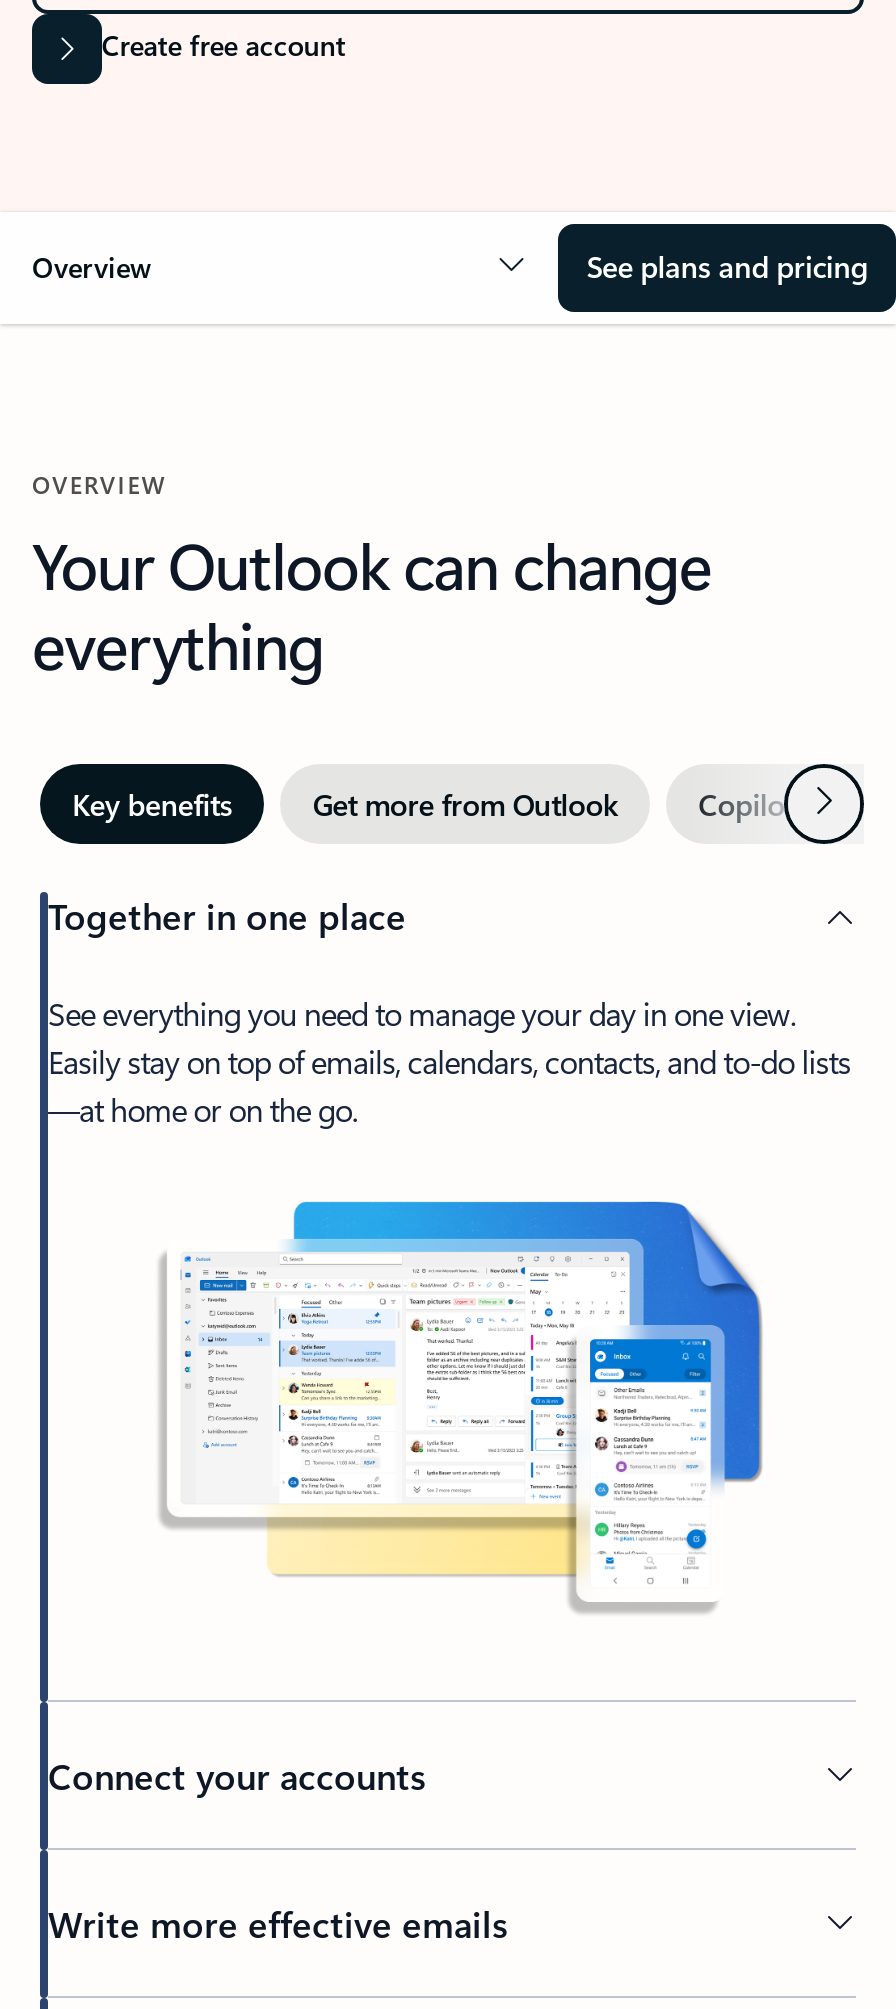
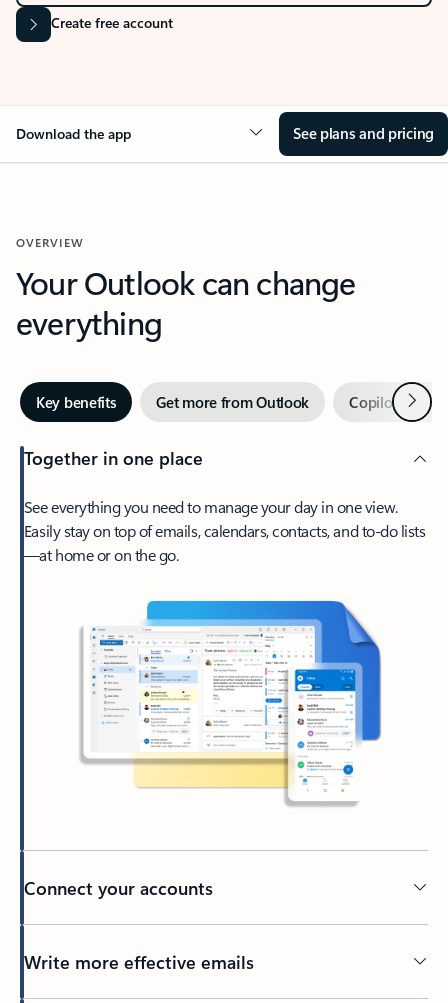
[32,248,152,286] Overview -> [16,124,131,143] Download the app

